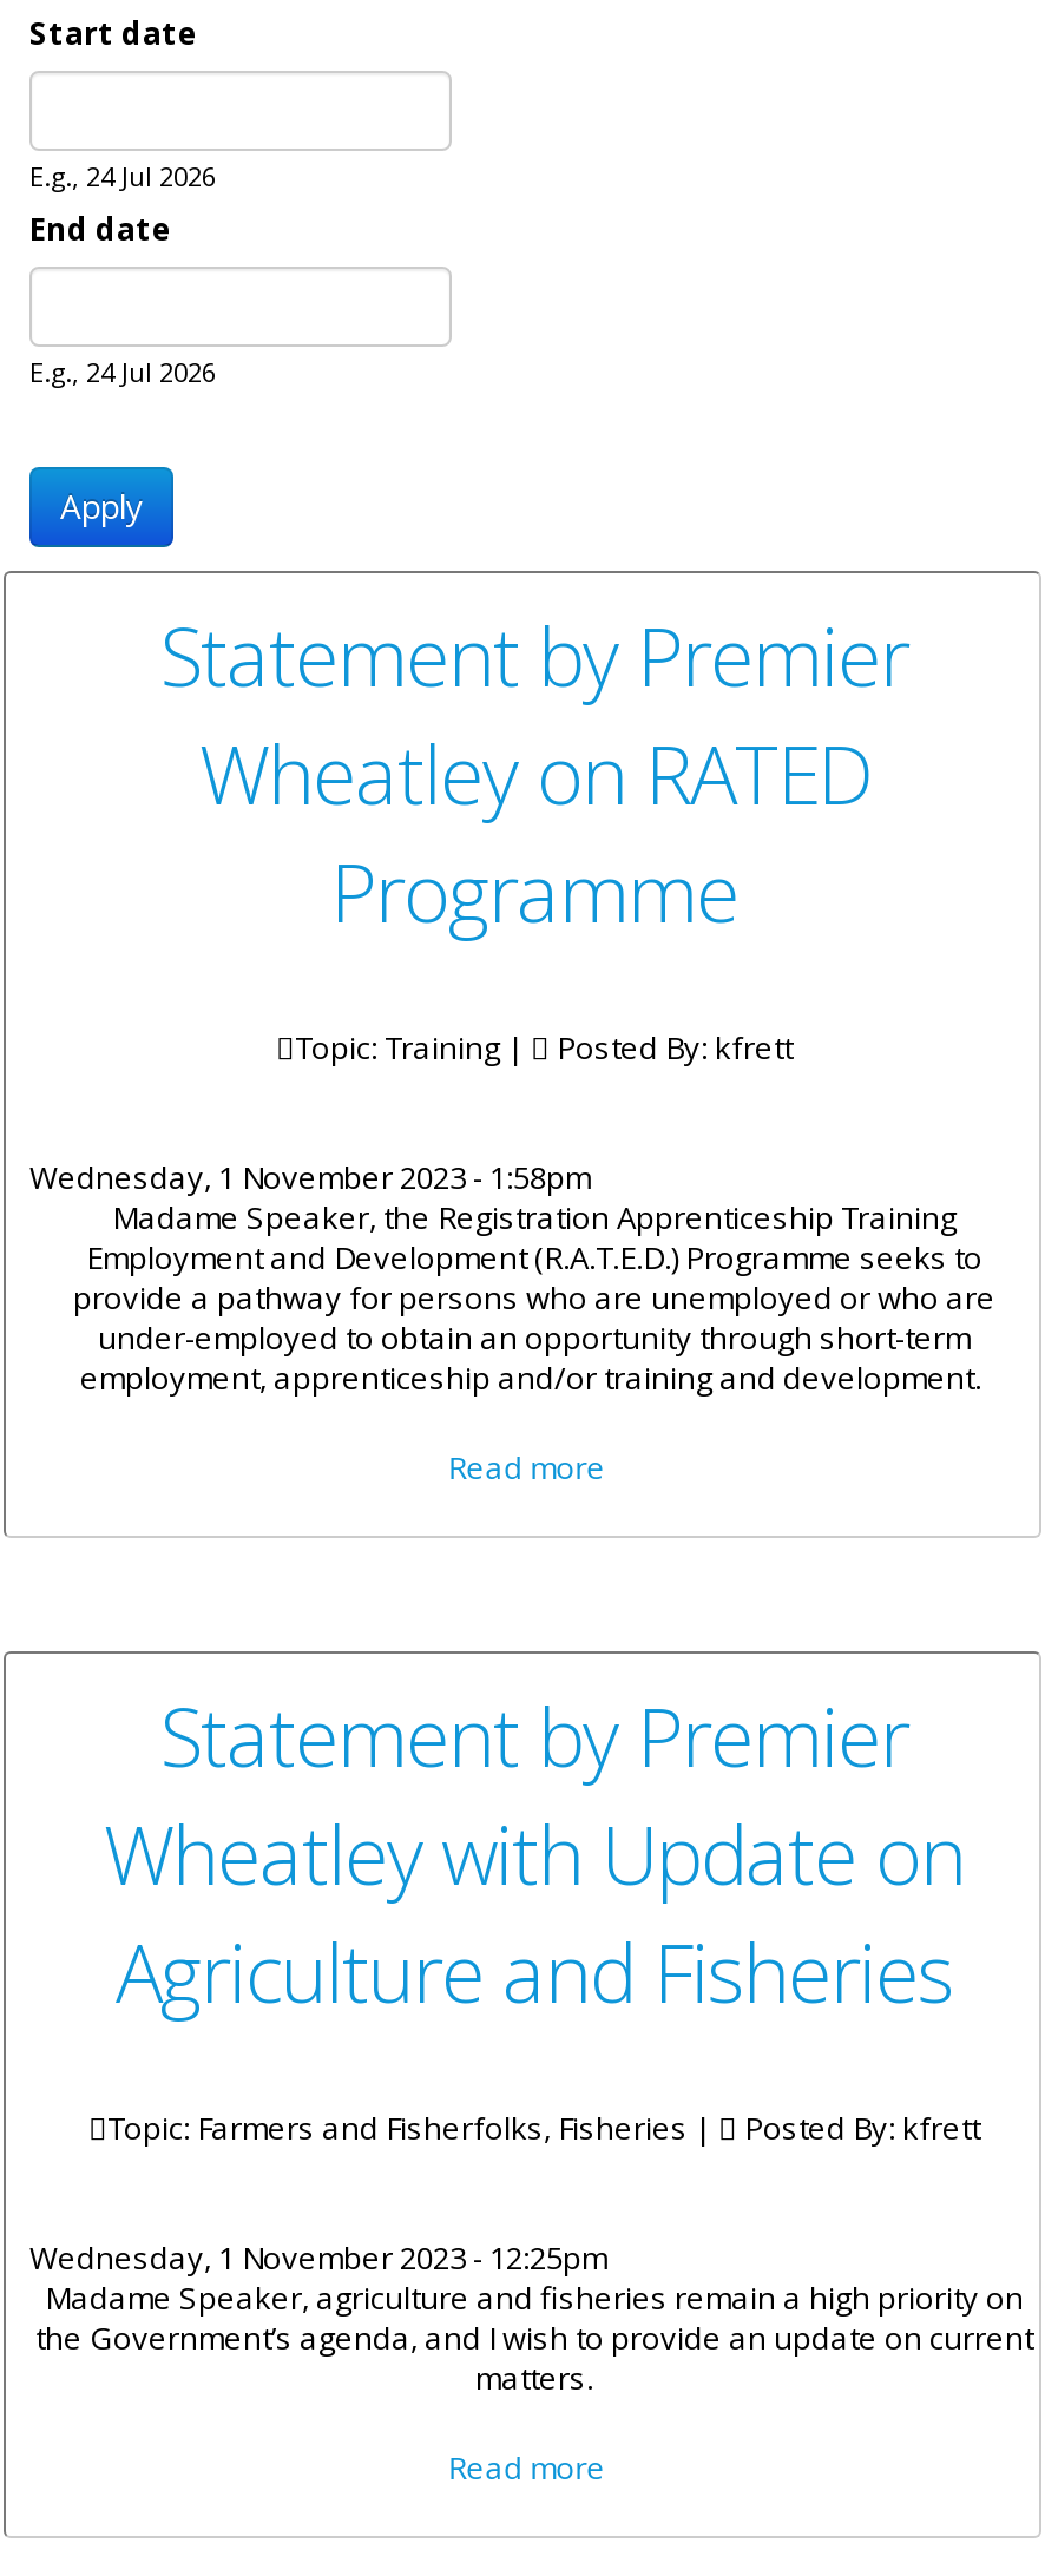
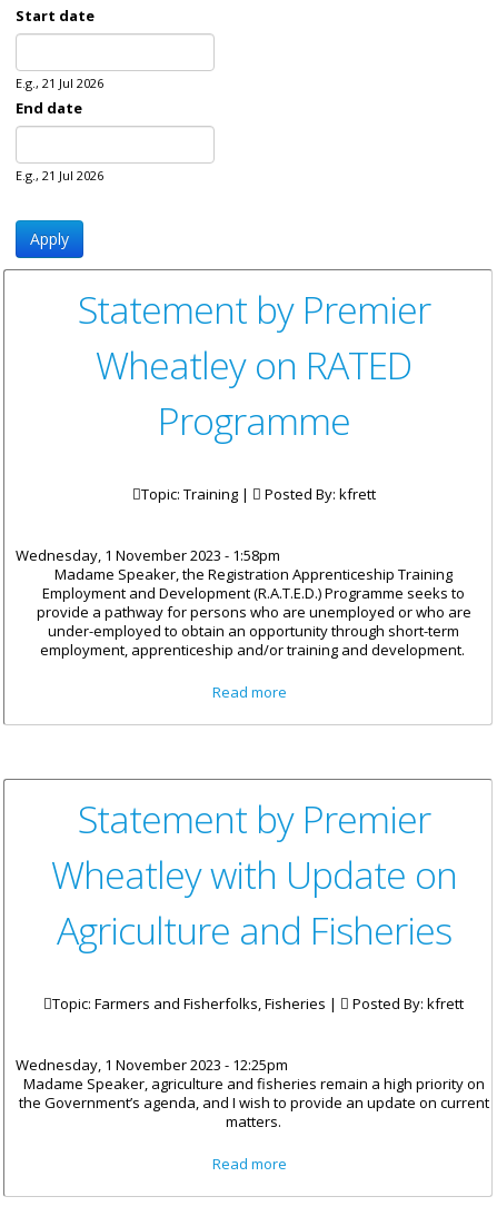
[29,158,216,193] E.g., 24 Jul 2026 -> [16,75,103,91] E.g., 21 Jul 2026
[29,354,216,389] E.g., 24 Jul 2026 -> [16,167,103,184] E.g., 21 Jul 2026

